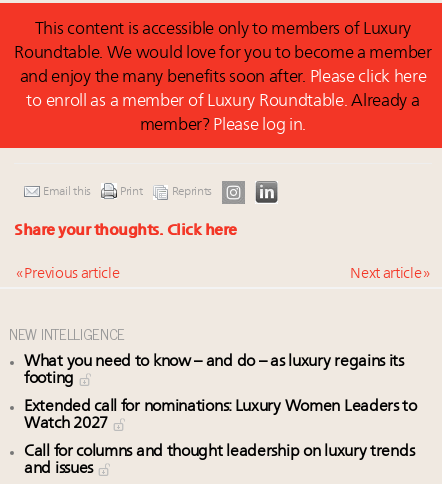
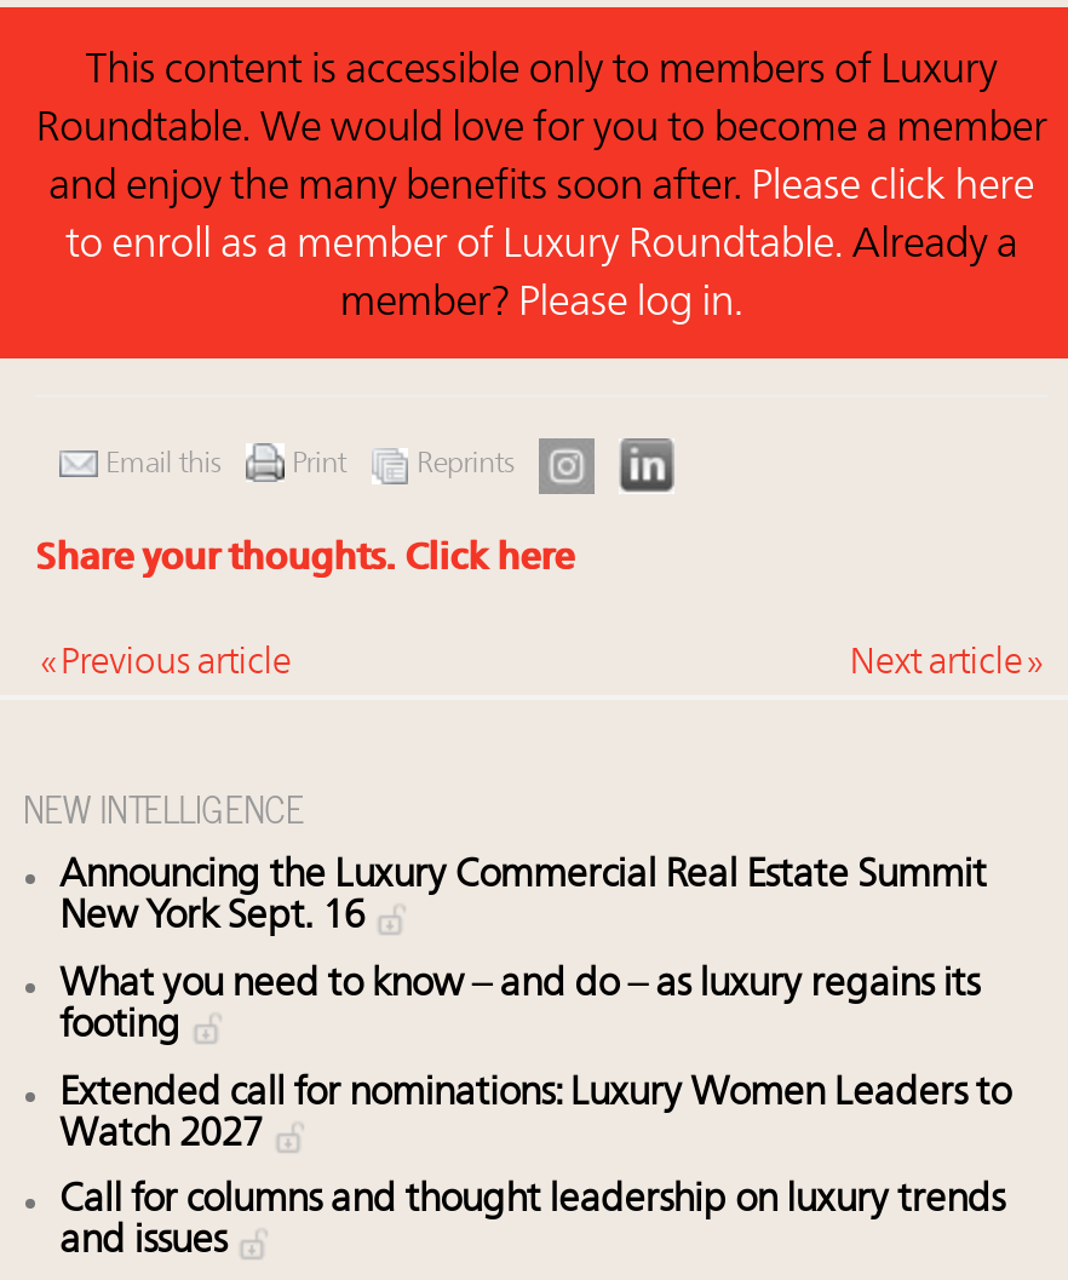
none -> [59,858,986,939] Announcing the Luxury Commercial Real Estate Summit | New York Sept. 16

